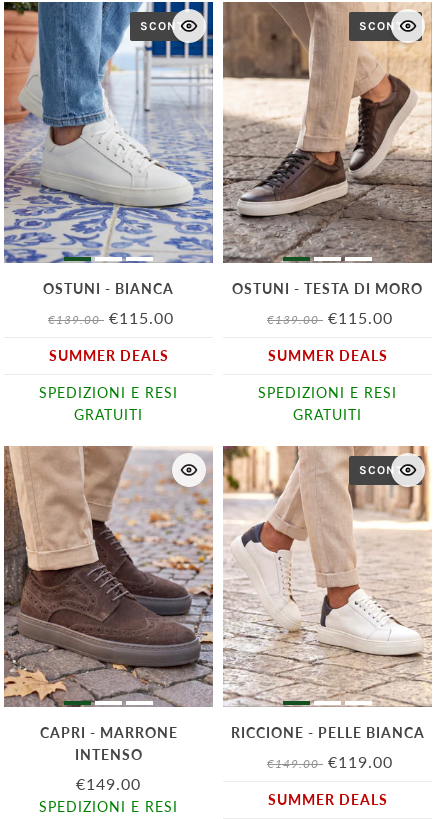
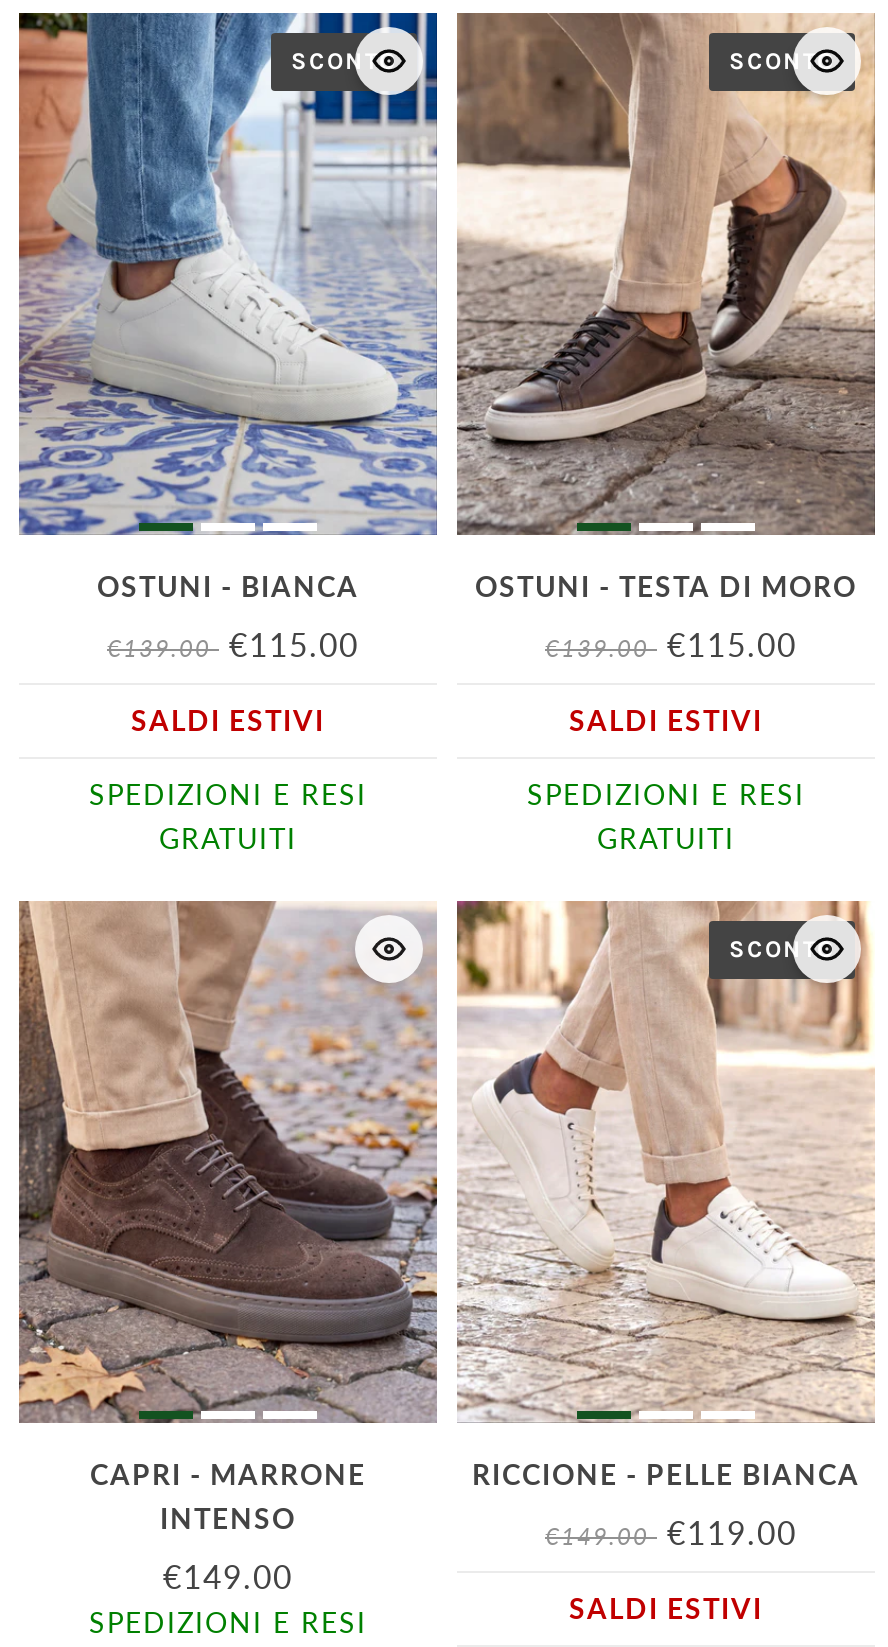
[48,347,168,364] SUMMER DEALS -> [131,703,325,737] SALDI ESTIVI
[267,347,387,364] SUMMER DEALS -> [569,703,763,737] SALDI ESTIVI
[267,791,387,808] SUMMER DEALS -> [569,1591,763,1625] SALDI ESTIVI

